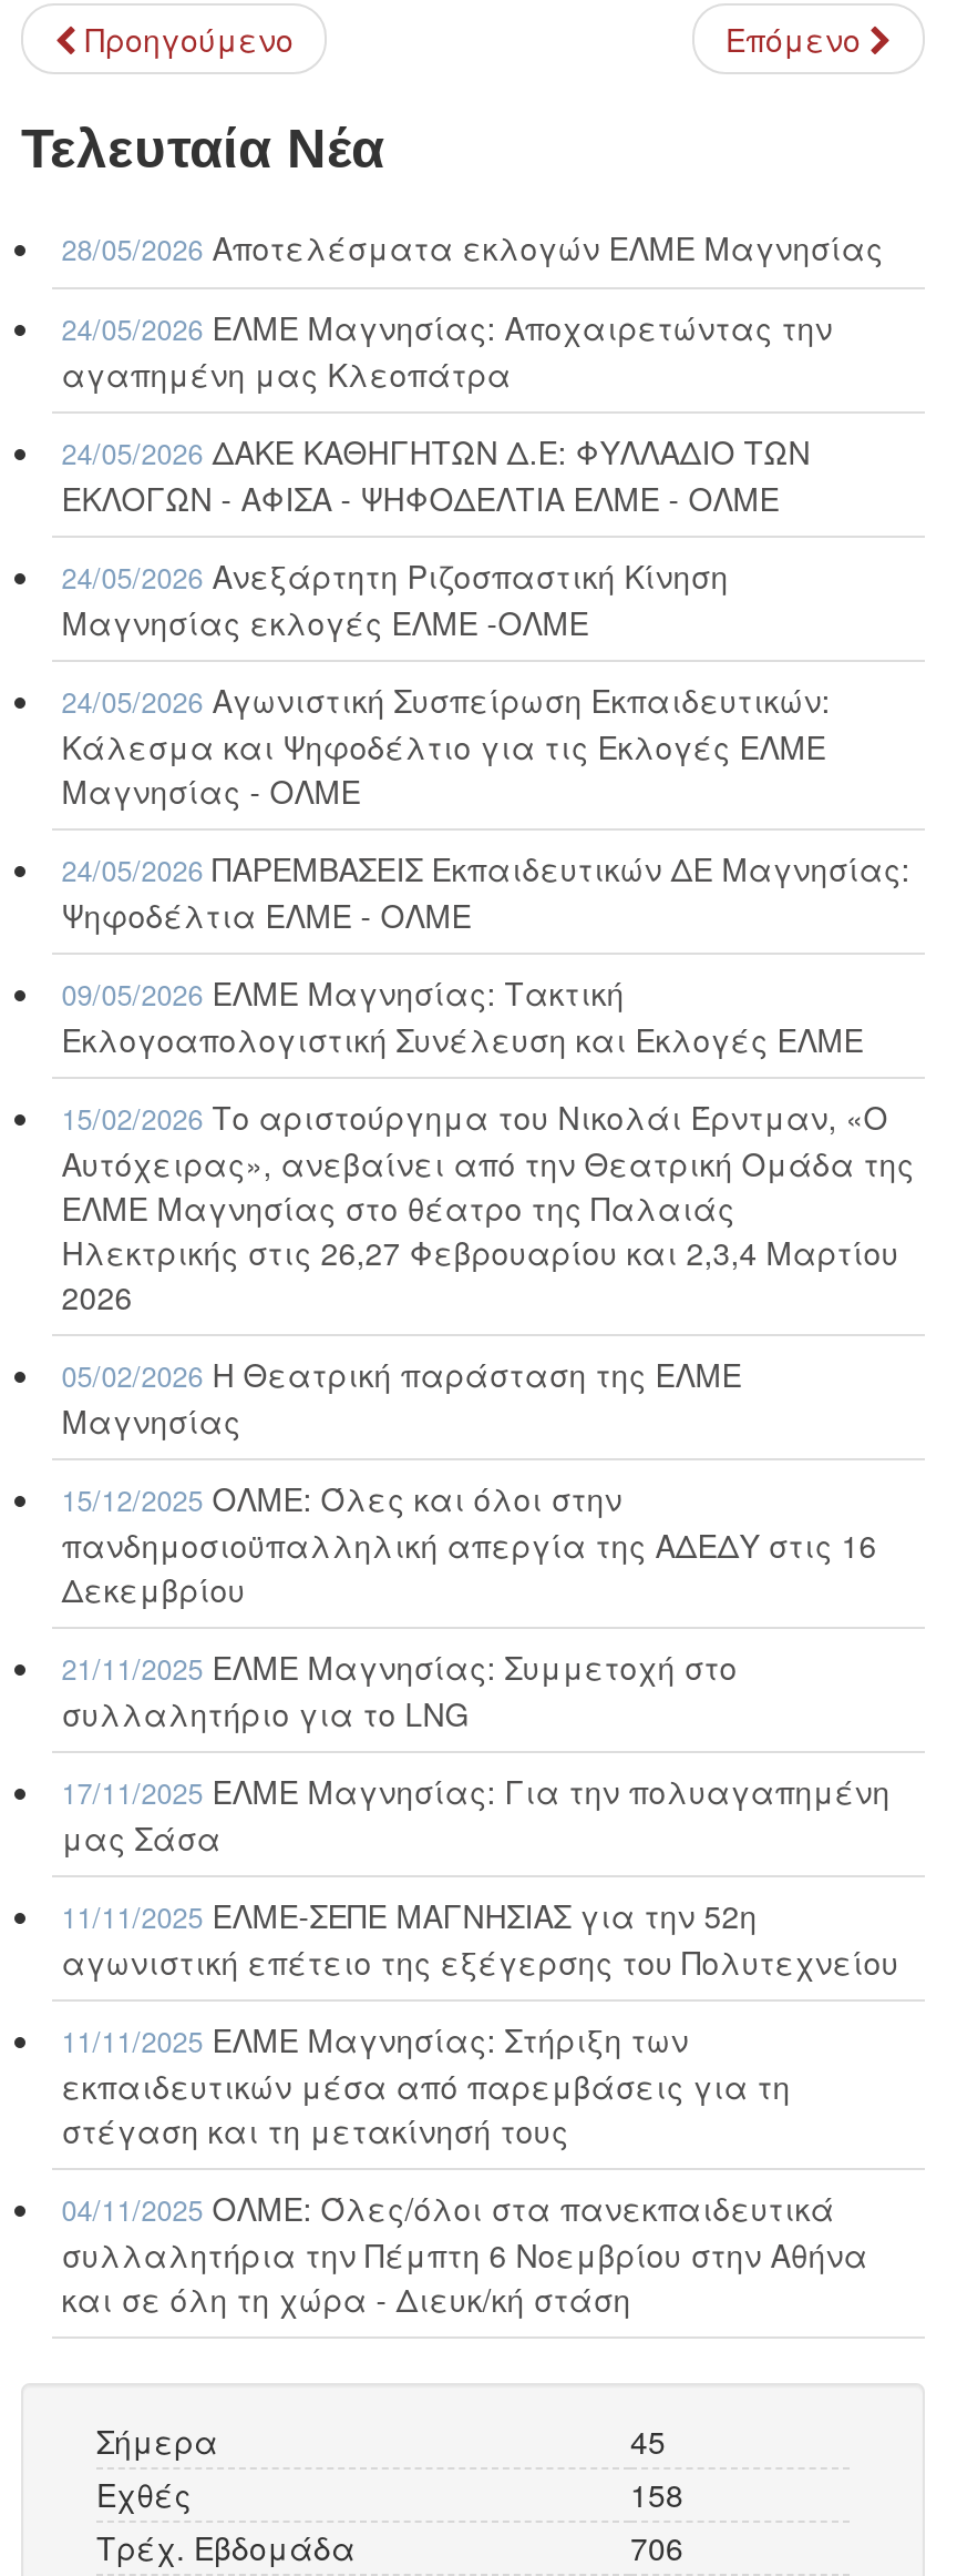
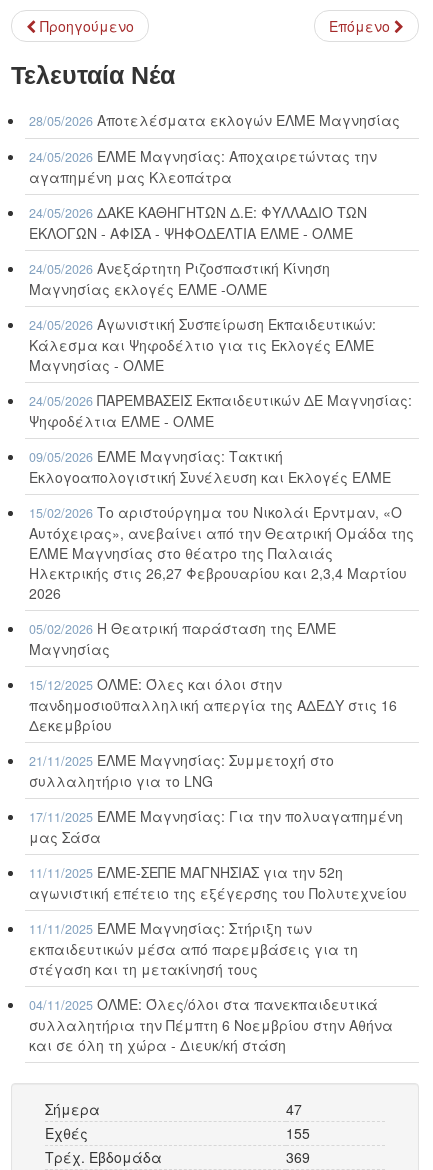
[630,2419,666,2464] 45 -> [286,1099,302,1119] 47
[630,2472,683,2517] 158 -> [286,1123,310,1143] 155
[630,2526,683,2570] 706 -> [286,1147,310,1167] 369

